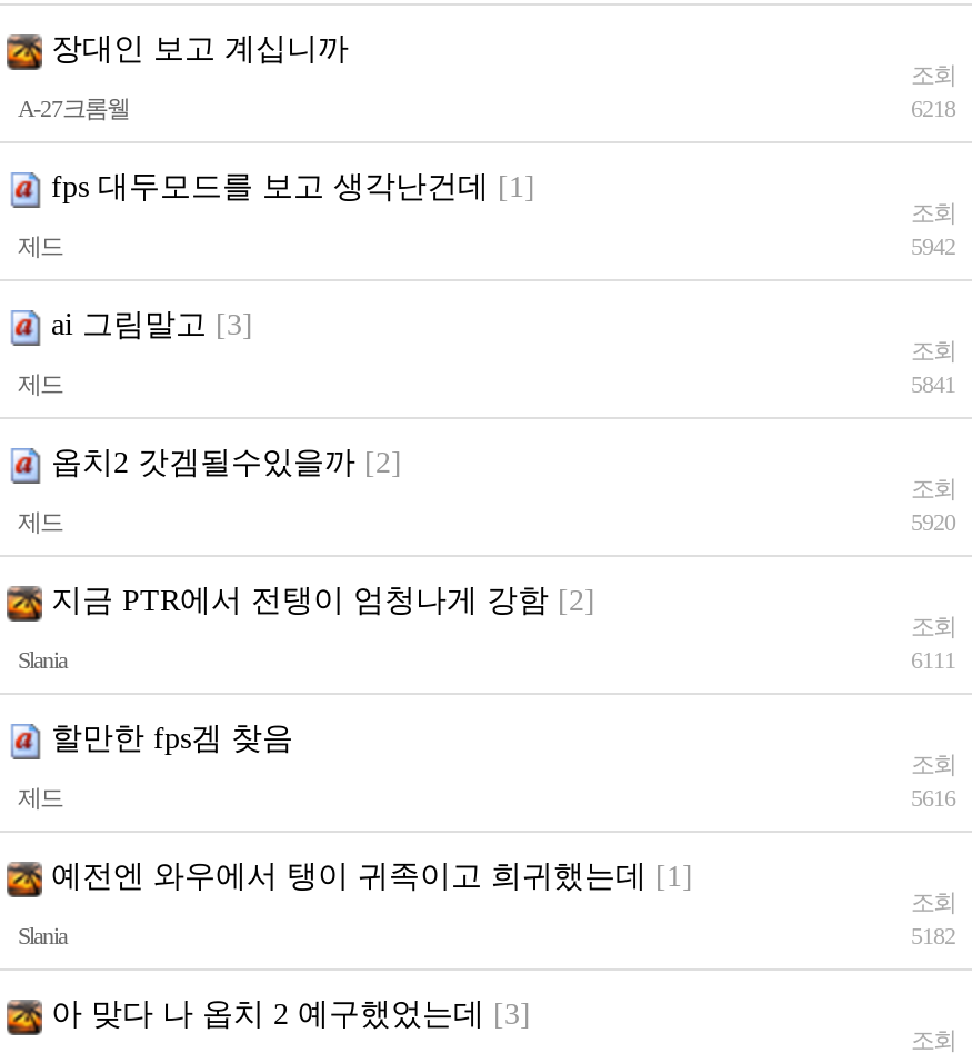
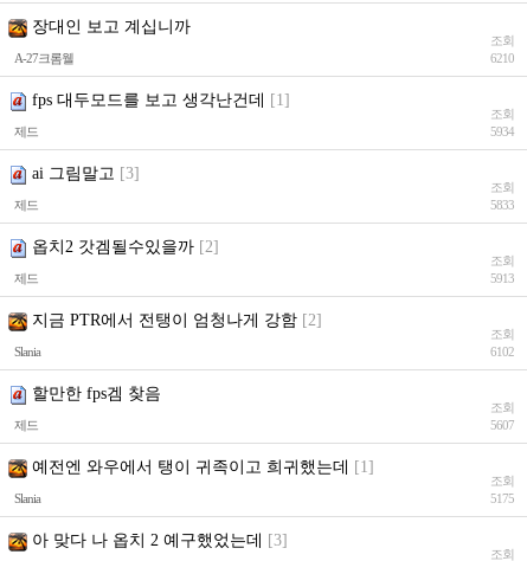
[911,95,955,121] 6218 -> [490,51,514,65] 6210
[911,232,955,259] 5942 -> [490,124,514,138] 5934
[911,370,955,397] 5841 -> [490,198,514,212] 5833
[911,508,955,535] 5920 -> [490,271,514,285] 5913
[911,646,955,673] 6111 -> [490,344,514,359] 6102
[911,784,955,811] 5616 -> [490,418,514,432] 5607
[911,922,955,948] 5182 -> [490,491,514,505] 5175

